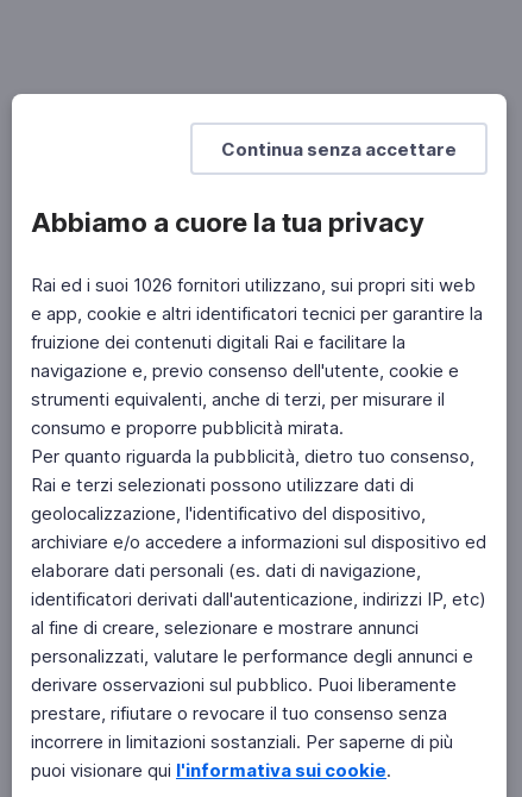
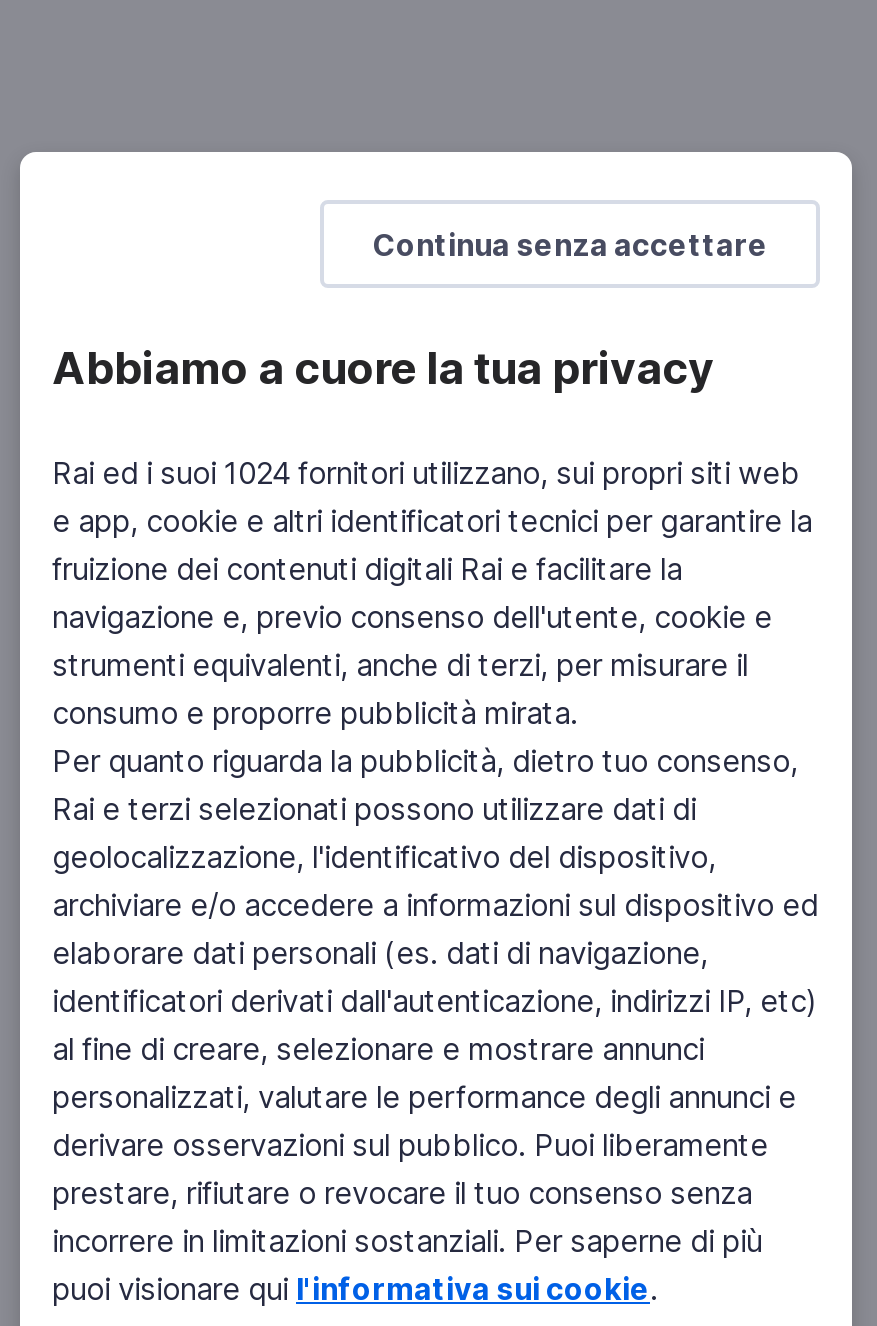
[31,274,476,296] Rai ed i suoi 1026 fornitori utilizzano, sui propri siti web -> [52,454,800,492] Rai ed i suoi 1024 fornitori utilizzano, sui propri siti web

